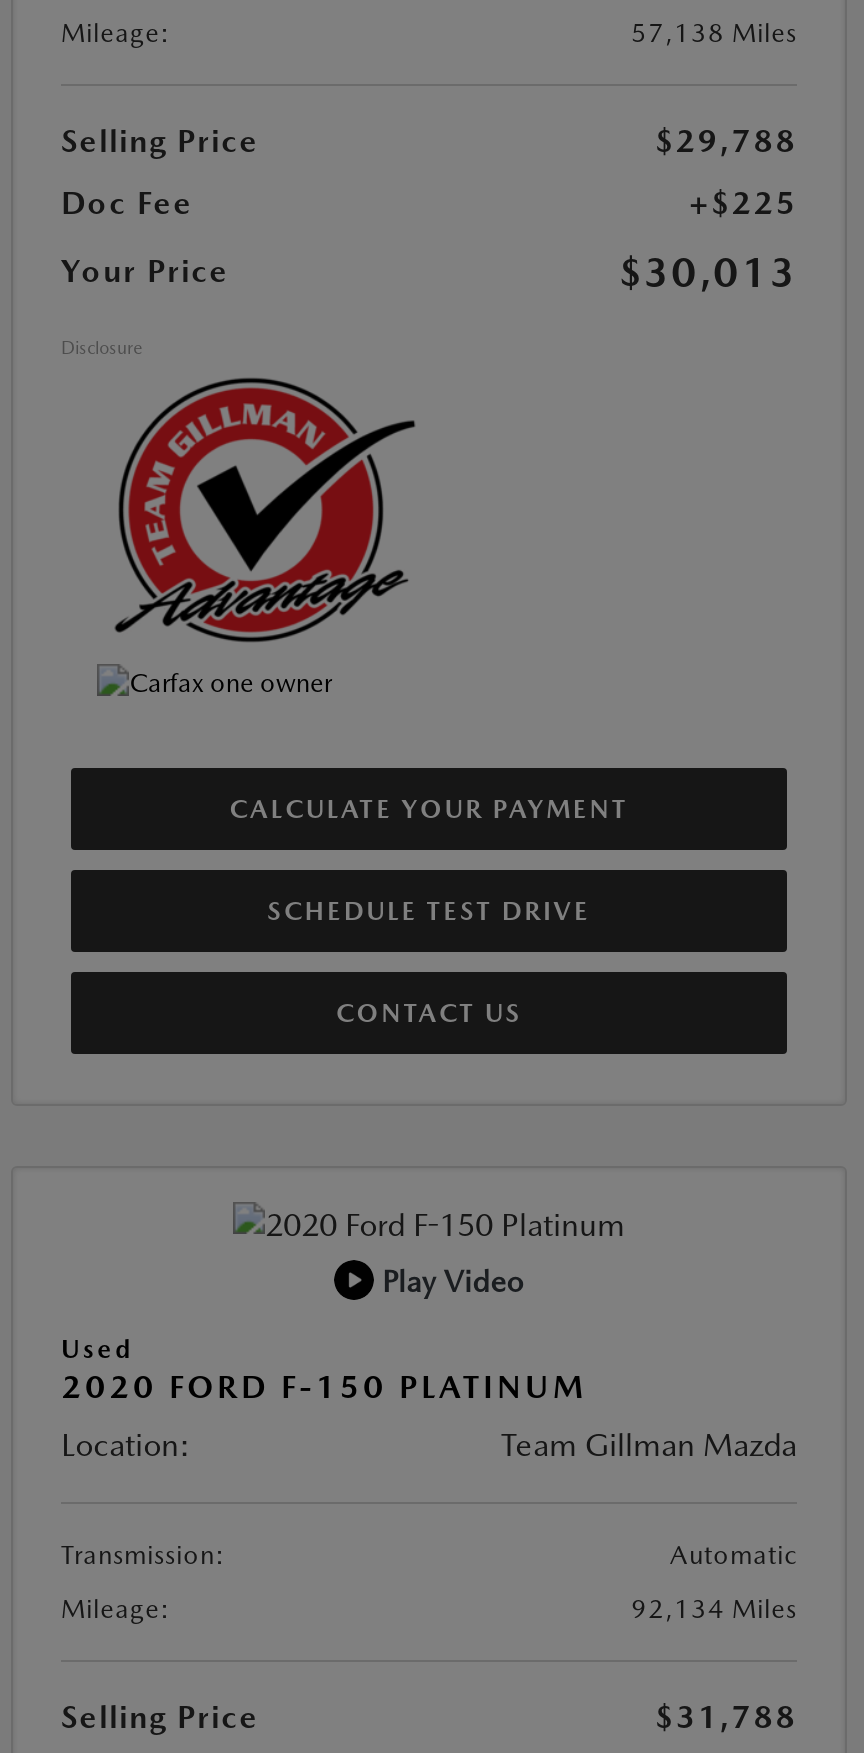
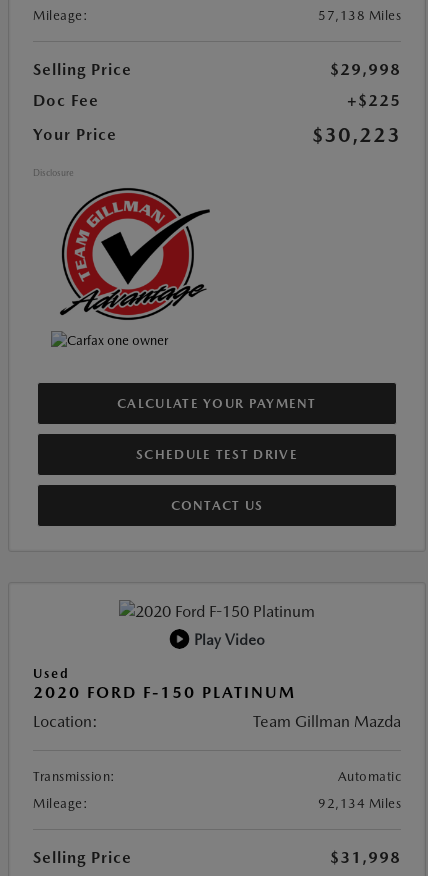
[655,122,797,160] $29,788 -> [330,60,401,79] $29,998
[619,248,797,296] $30,013 -> [312,123,401,147] $30,223
[655,1698,797,1736] $31,788 -> [330,848,401,867] $31,998

